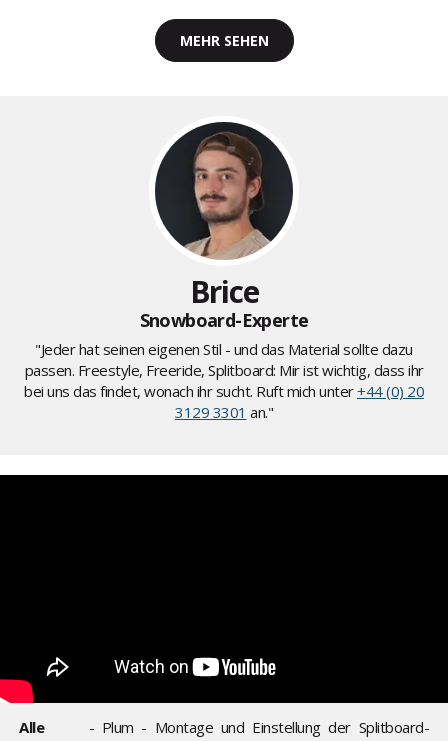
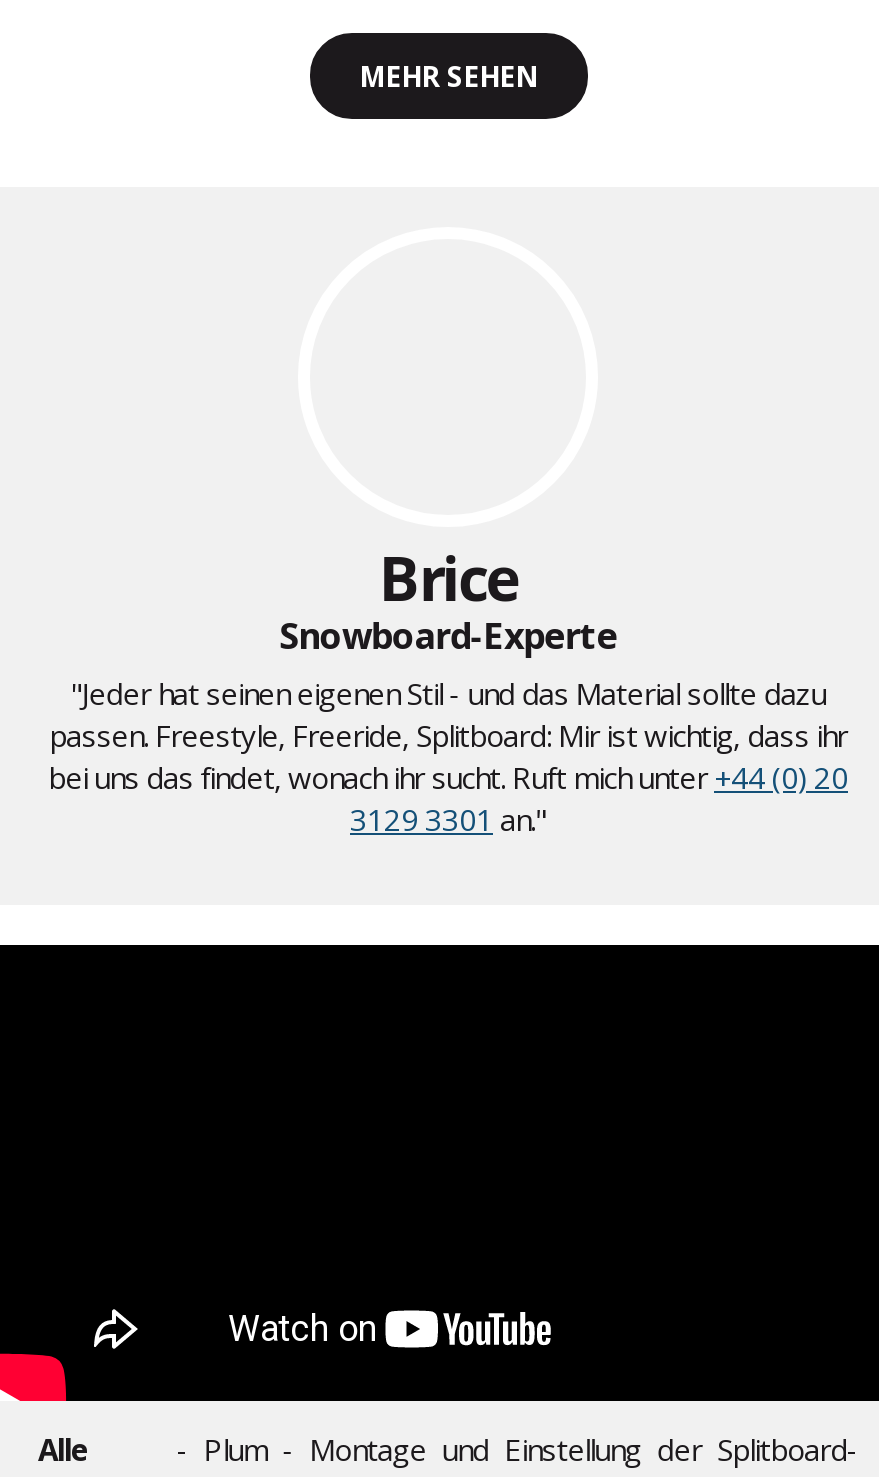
[154,121,294,260] [image] -> none

